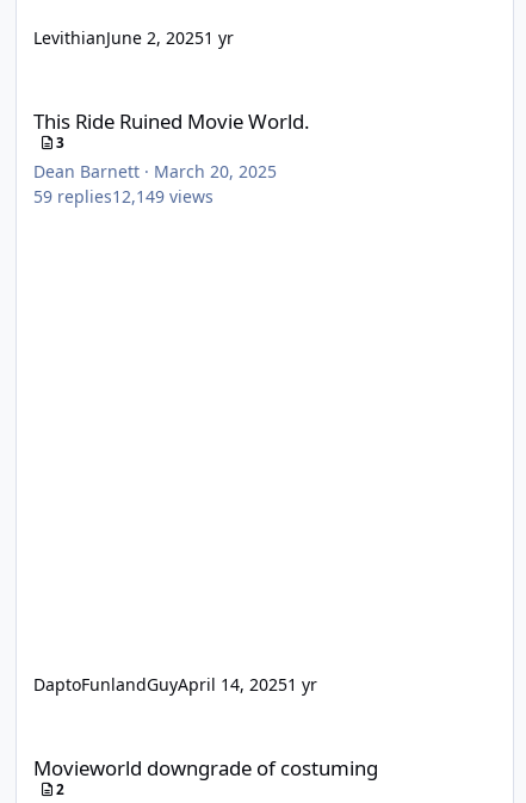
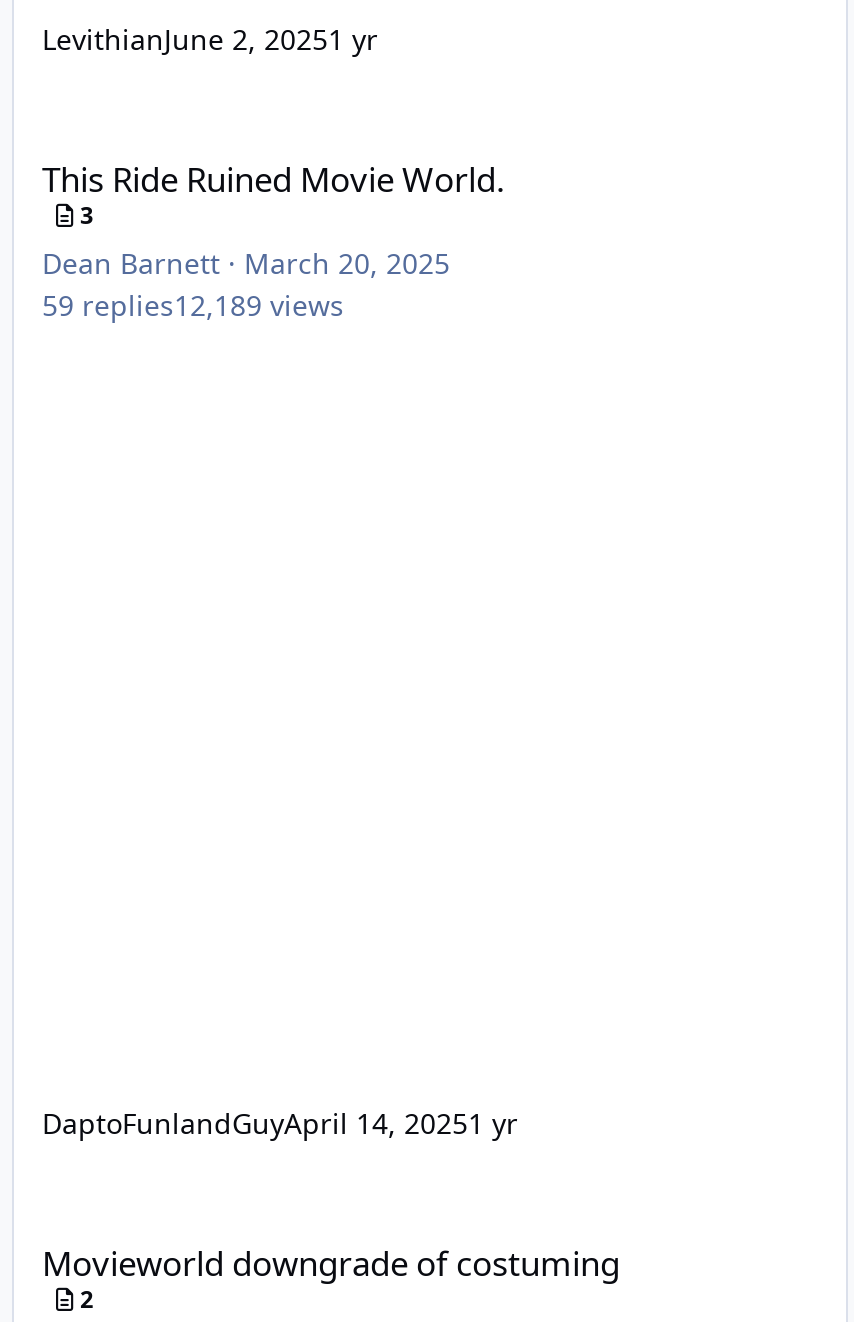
[33,185,214,207] 59 replies12,149 views -> [42,285,344,323] 59 replies12,189 views

